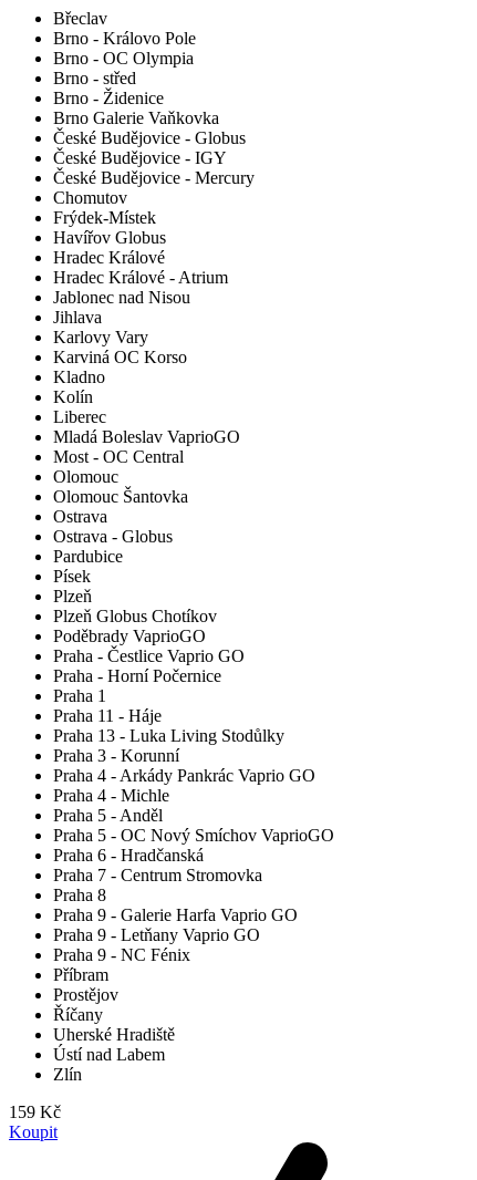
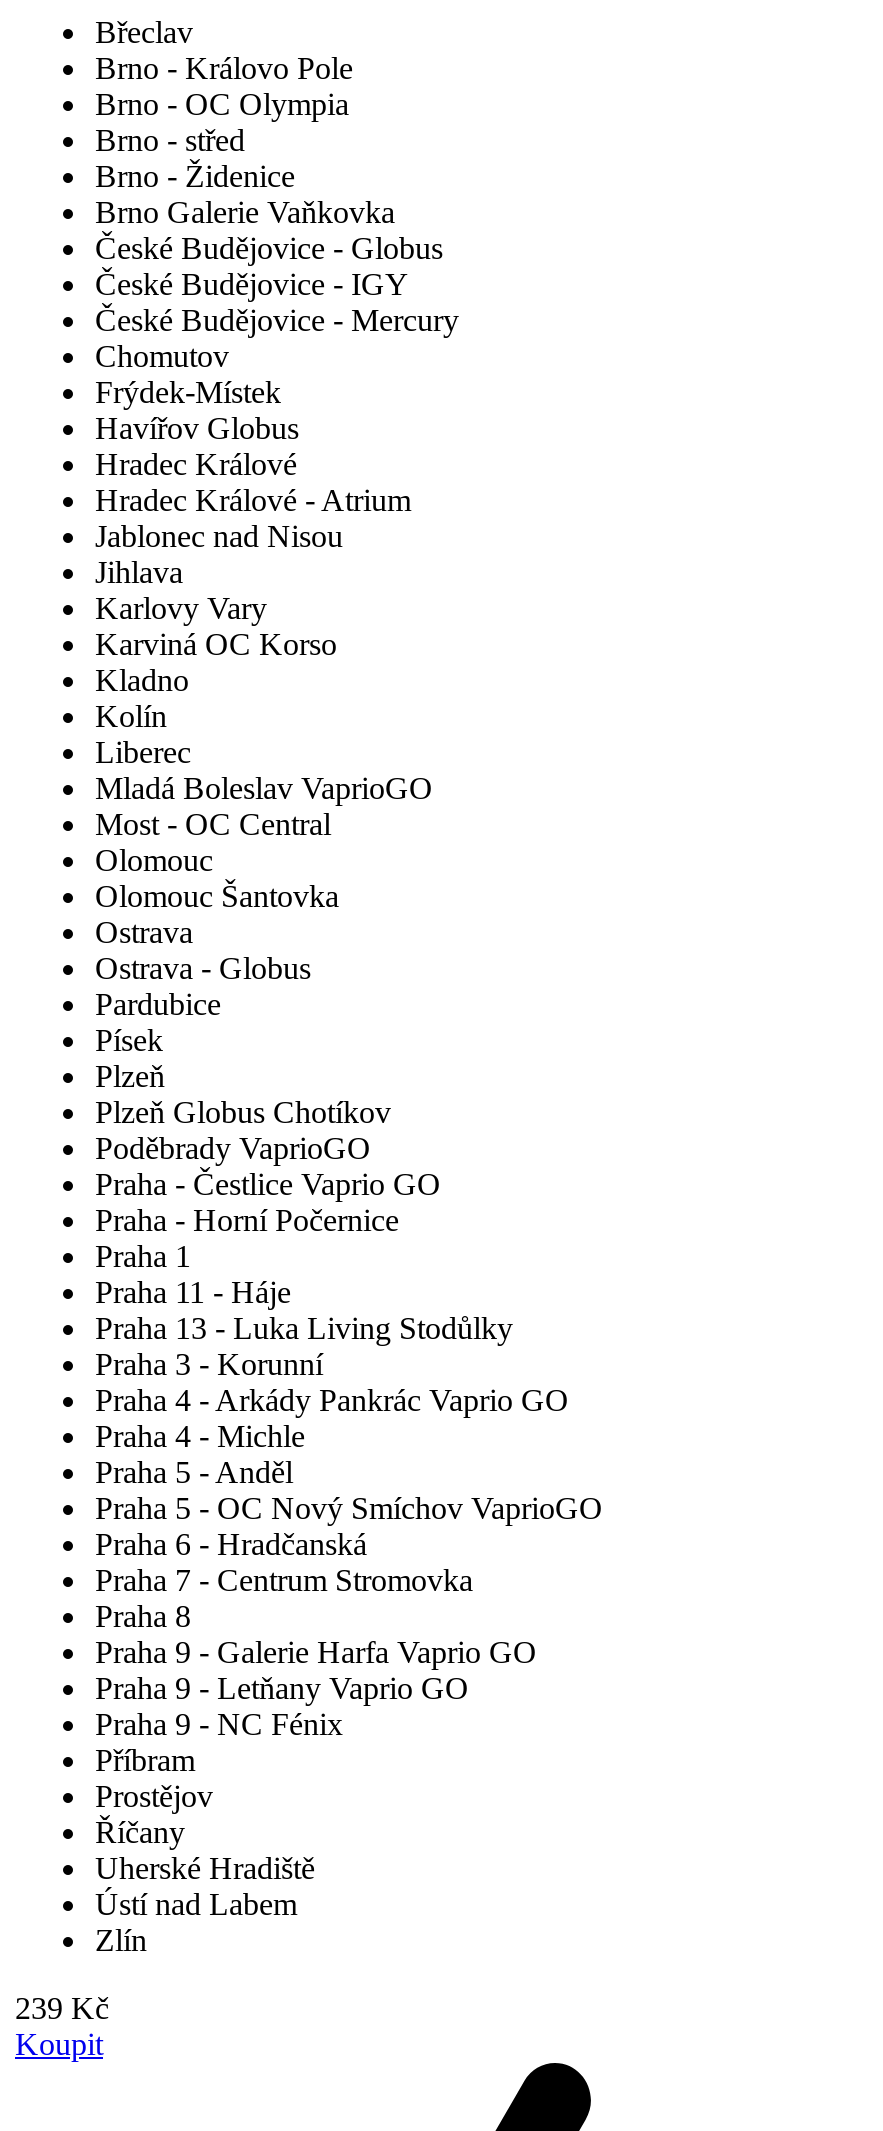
[9,1103,61,1122] 159 Kč -> [15,1992,109,2026] 239 Kč

